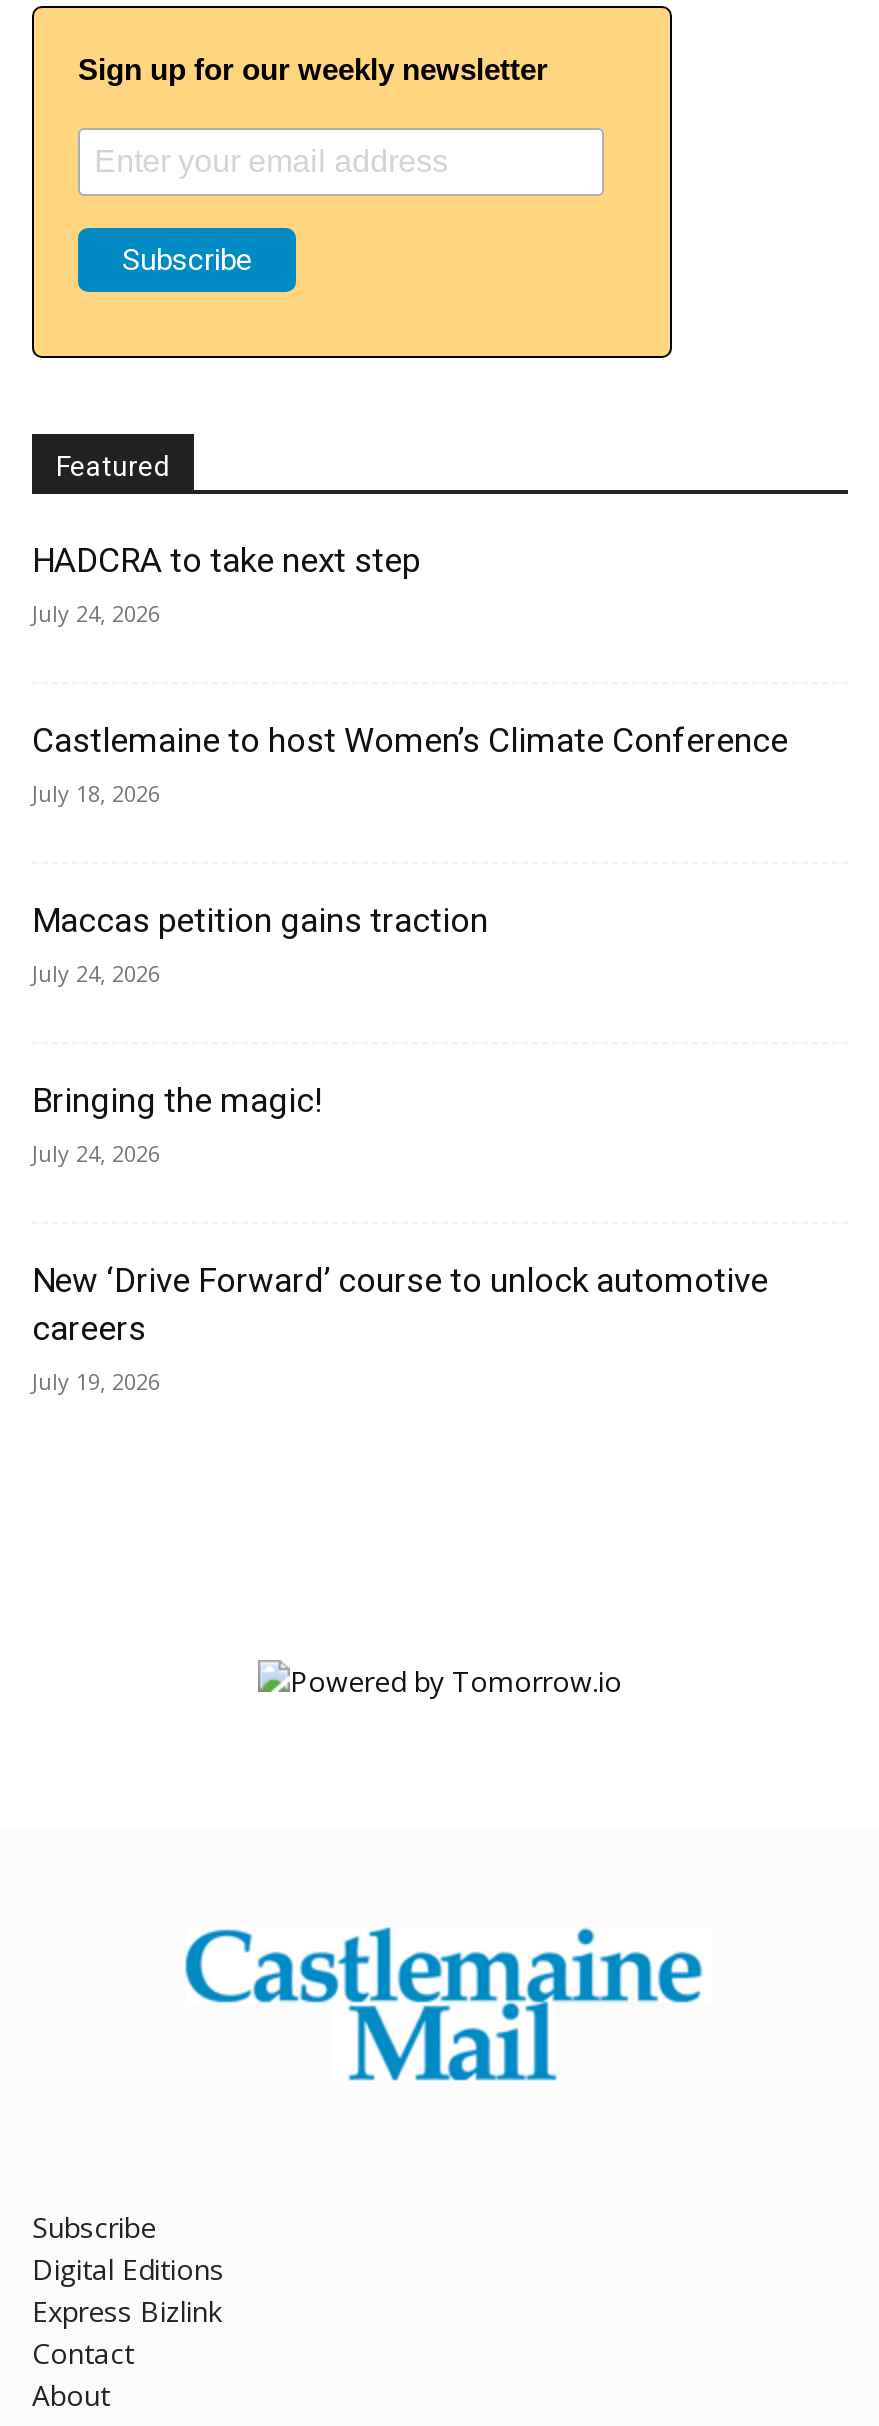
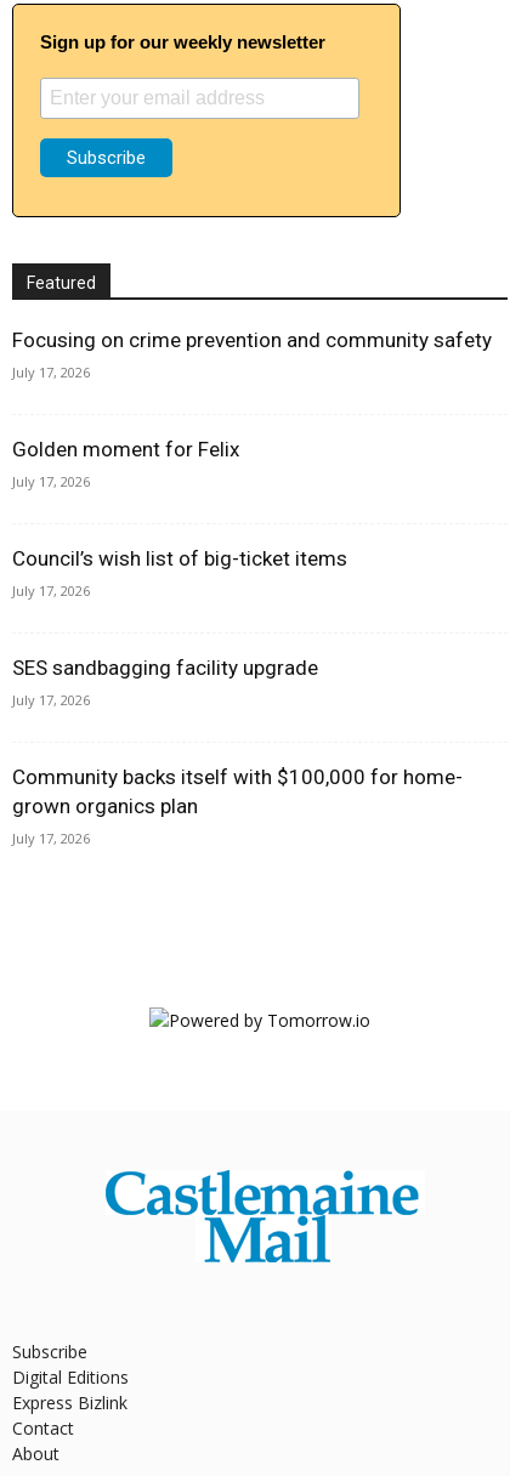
[32,539,420,627] HADCRA to take next step | July 24, 2026 -> [12,327,492,381] Focusing on crime prevention and community safety | July 17, 2026
[32,719,788,807] Castlemaine to host Women’s Climate Conference | July 18, 2026 -> [12,436,239,490] Golden moment for Felix | July 17, 2026
[32,899,488,987] Maccas petition gains traction | July 24, 2026 -> [12,546,347,599] Council’s wish list of big-ticket items | July 17, 2026
[32,1079,322,1167] Bringing the magic! | July 24, 2026 -> [12,655,318,708] SES sandbagging facility upgrade | July 17, 2026
[32,1259,768,1395] New ‘Drive Forward’ course to unlock automotive | careers | July 19, 2026 -> [12,764,463,847] Community backs itself with $100,000 for home- | grown organics plan | July 17, 2026

